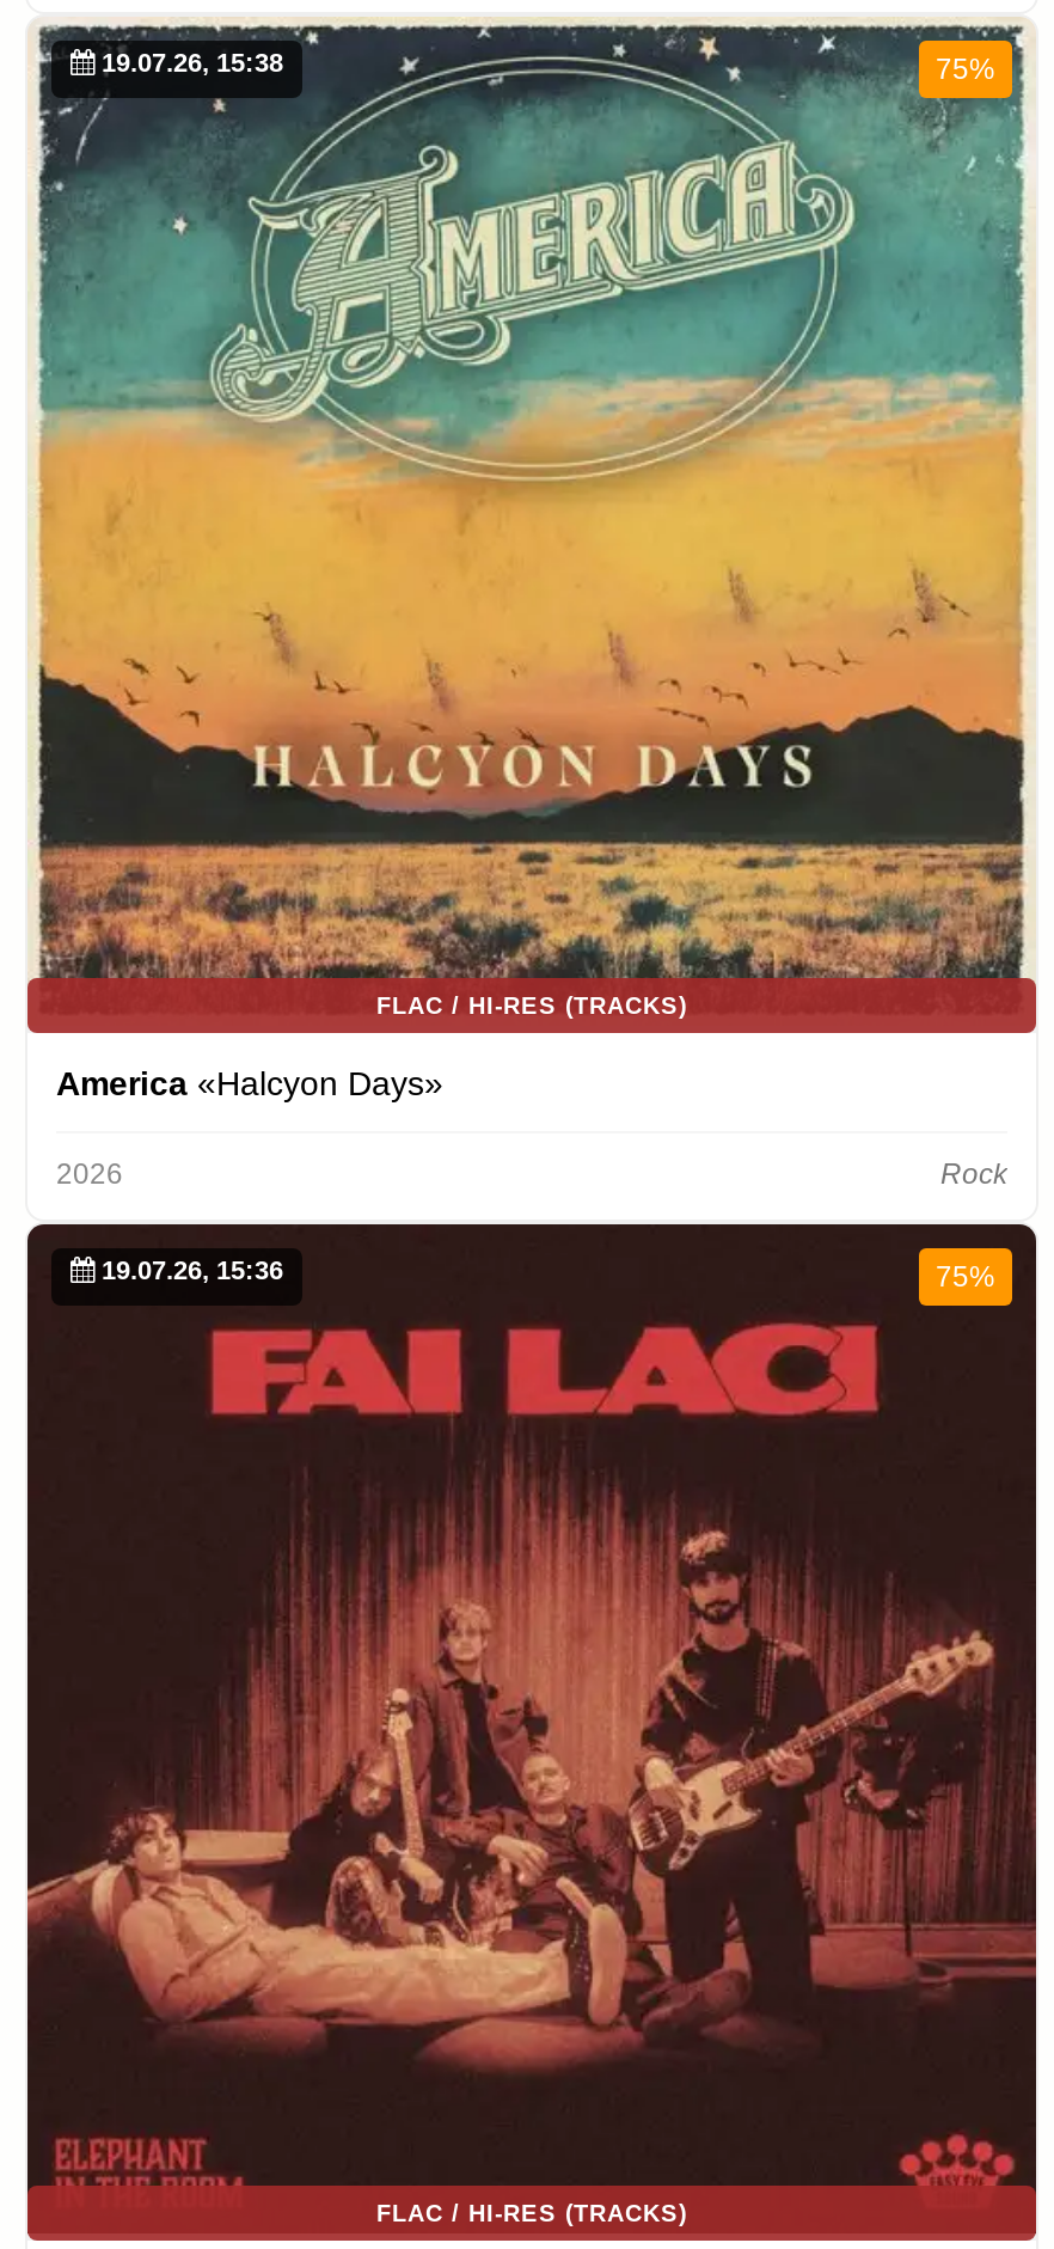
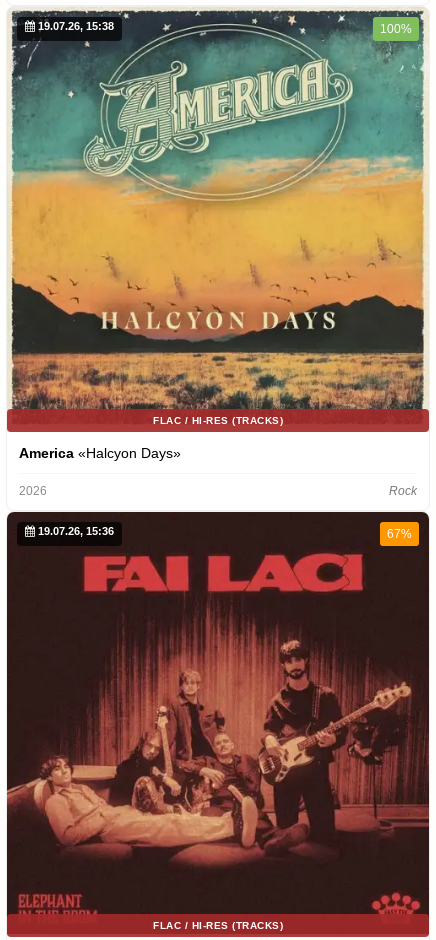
[936,53,995,86] 75% -> [380,22,412,36] 100%
[936,1260,995,1294] 75% -> [387,527,412,541] 67%

